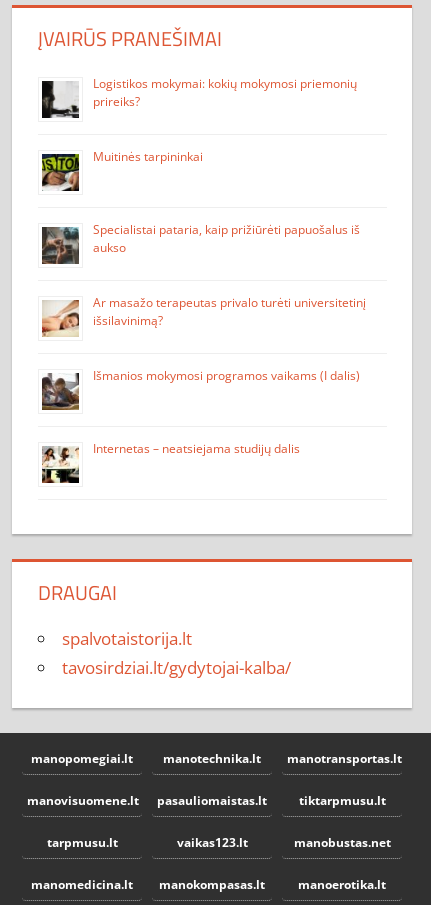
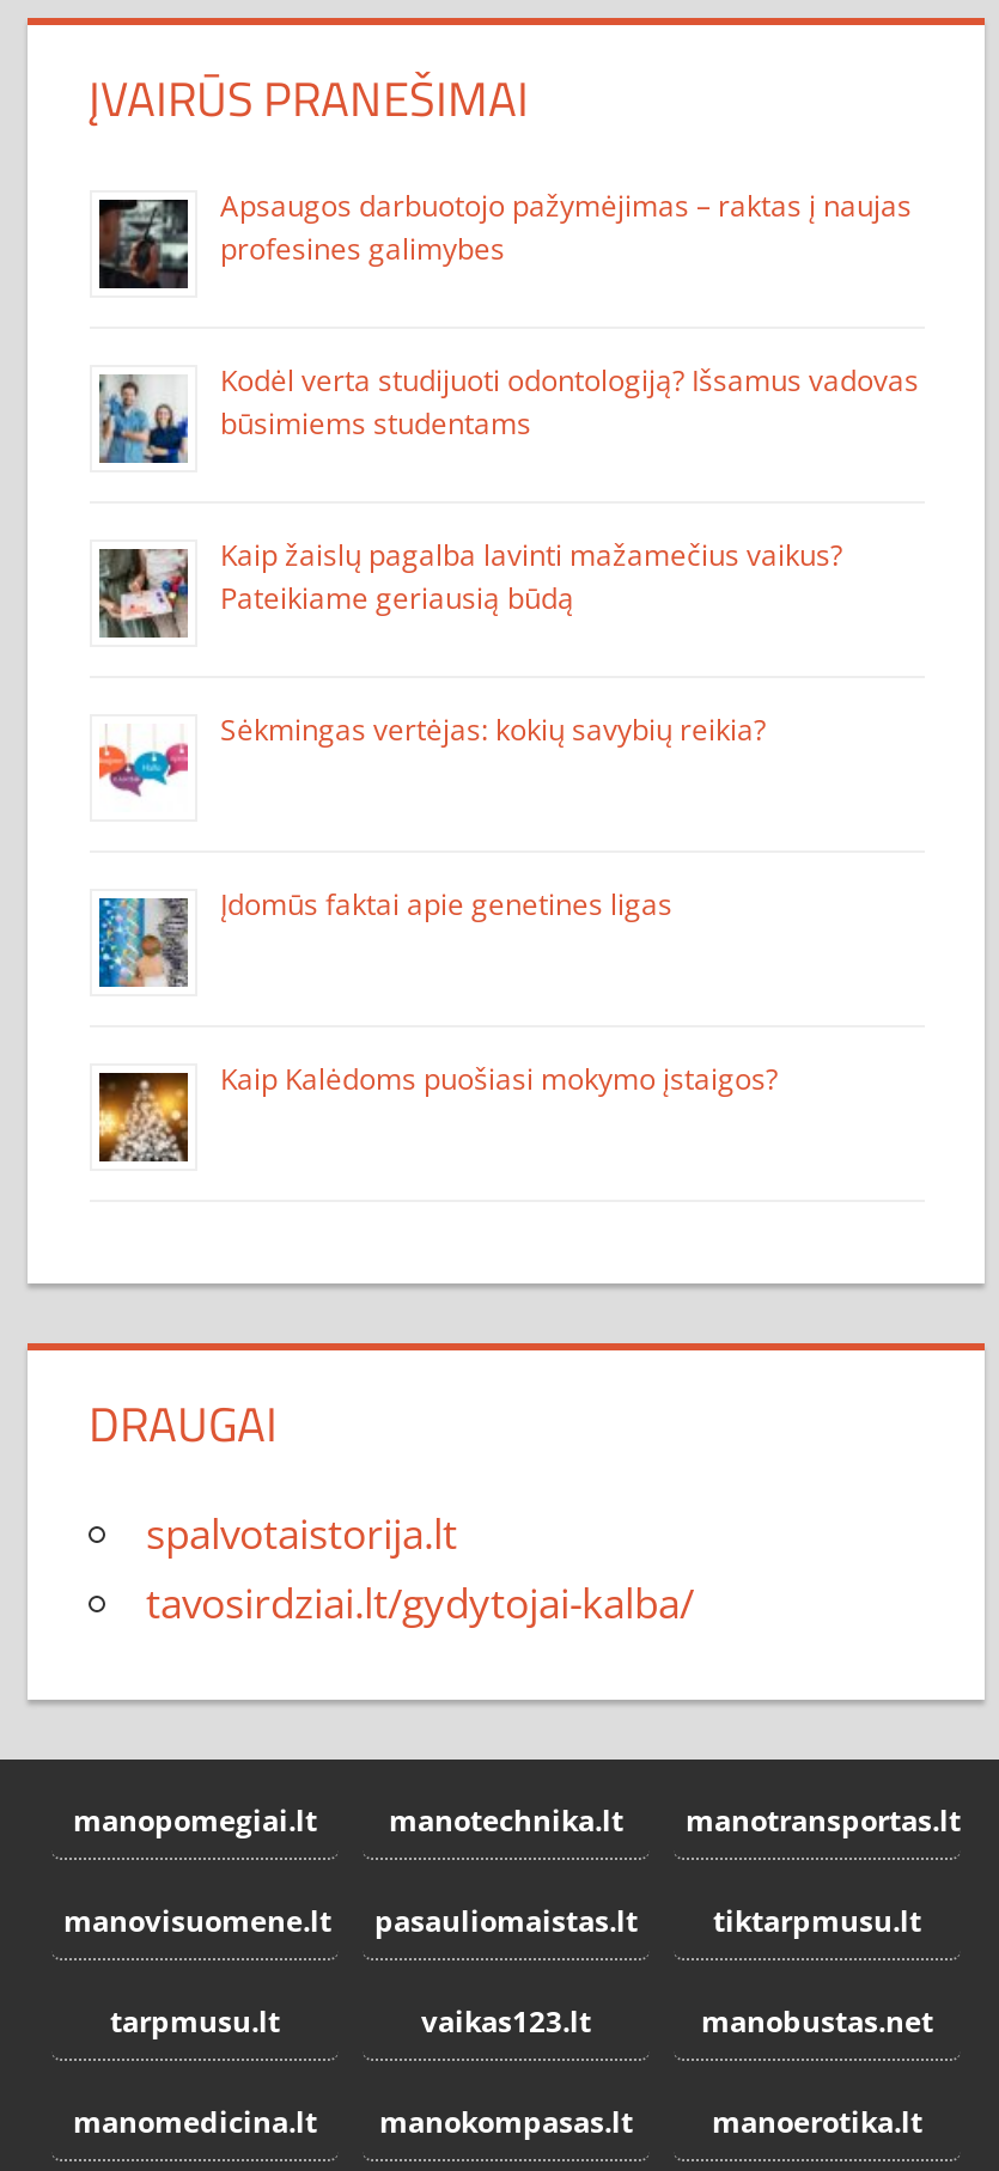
[41,75,356,118] [image] | Logistikos mokymai: kokių mokymosi priemonių | prireiks? -> [97,186,912,291] [image] | Apsaugos darbuotojo pažymėjimas – raktas į naujas | profesines galimybes
[41,148,202,192] [image] | Muitinės tarpininkai -> [97,361,919,465] [image] | Kodėl verta studijuoti odontologiją? Išsamus vadovas | būsimiems studentams
[41,221,359,264] [image] | Specialistai pataria, kaip prižiūrėti papuošalus iš | aukso -> [97,535,842,638] [image] | Kaip žaislų pagalba lavinti mažamečius vaikus? | Pateikiame geriausią būdą
[41,294,365,338] [image] | Ar masažo terapeutas privalo turėti universitetinį | išsilavinimą? -> [99,710,766,812] [image] | Sėkmingas vertėjas: kokių savybių reikia?
[41,367,359,411] [image] | Išmanios mokymosi programos vaikams (I dalis) -> [97,885,672,989] [image] | Įdomūs faktai apie genetines ligas
[41,440,299,484] [image] | Internetas – neatsiejama studijų dalis -> [97,1059,778,1164] [image] | Kaip Kalėdoms puošiasi mokymo įstaigos?

